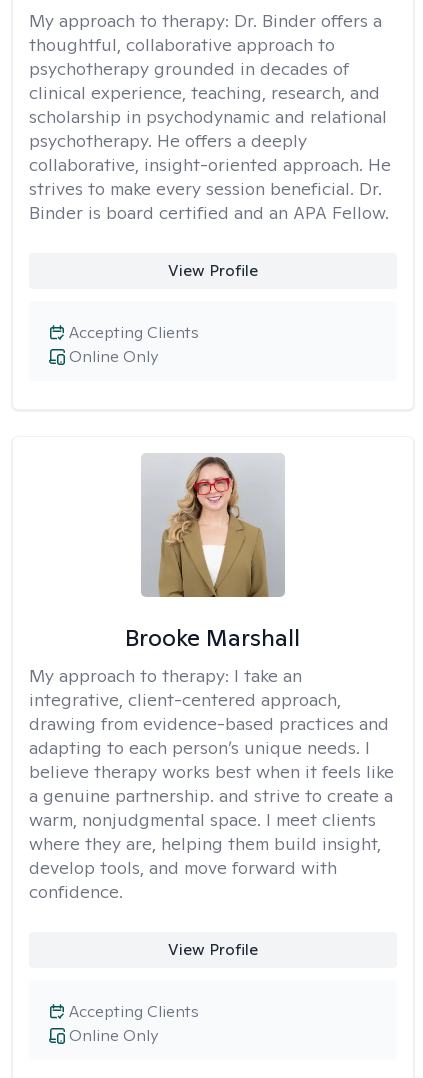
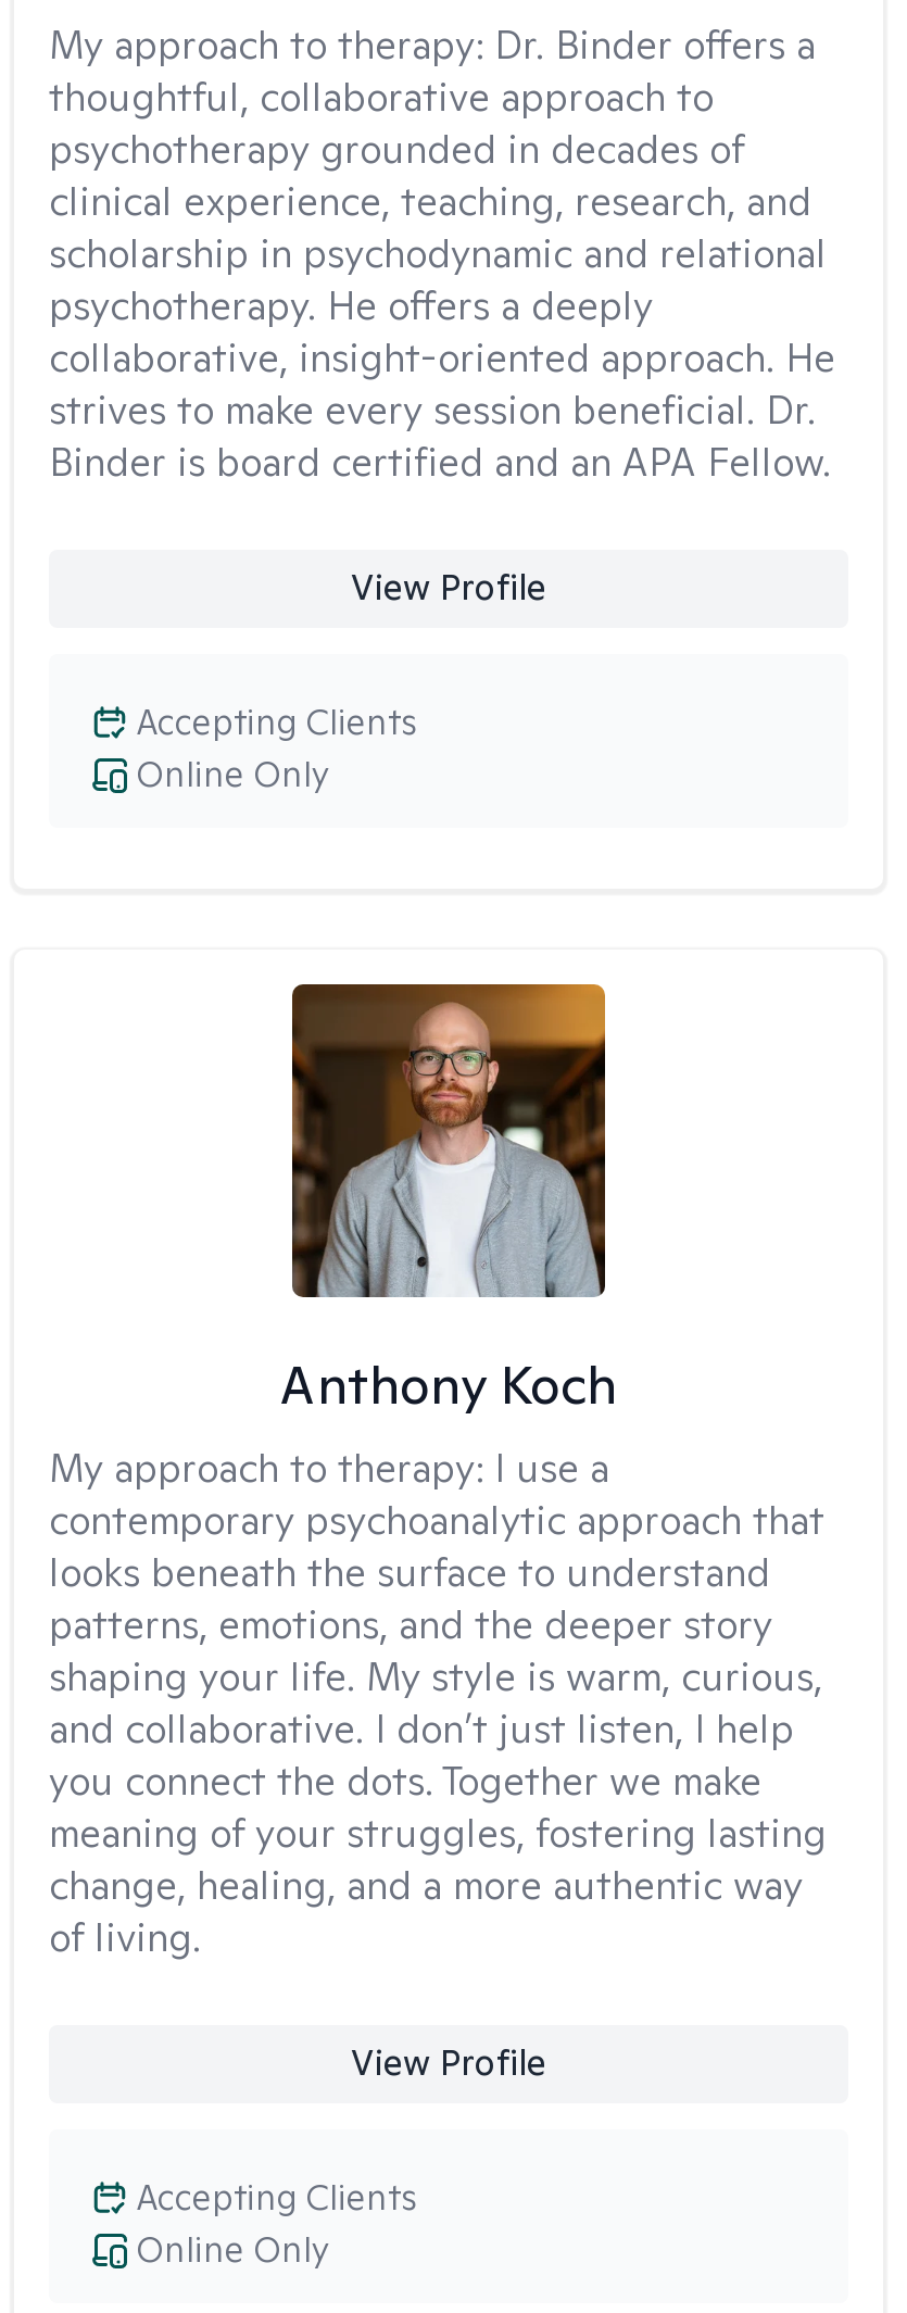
[29,453,394,903] [image] | Brooke Marshall | My approach to therapy: I take an | integrative, client-centered approach, | drawing from evidence-based practices and | adapting to each person’s unique needs. I | believe therapy works best when it feels like | a genuine partnership. and strive to create a | warm, nonjudgmental space. I meet clients | where they are, helping them build insight, | develop tools, and move forward with | confidence. -> [49,982,827,1962] [image] | Anthony Koch | My approach to therapy: I use a | contemporary psychoanalytic approach that | looks beneath the surface to understand | patterns, emotions, and the deeper story | shaping your life. My style is warm, curious, | and collaborative. I don’t just listen, I help | you connect the dots. Together we make | meaning of your struggles, fostering lasting | change, healing, and a more authentic way | of living.

